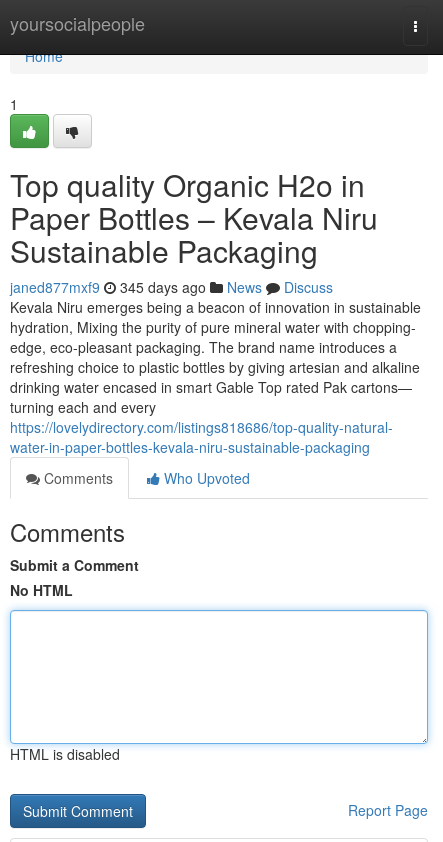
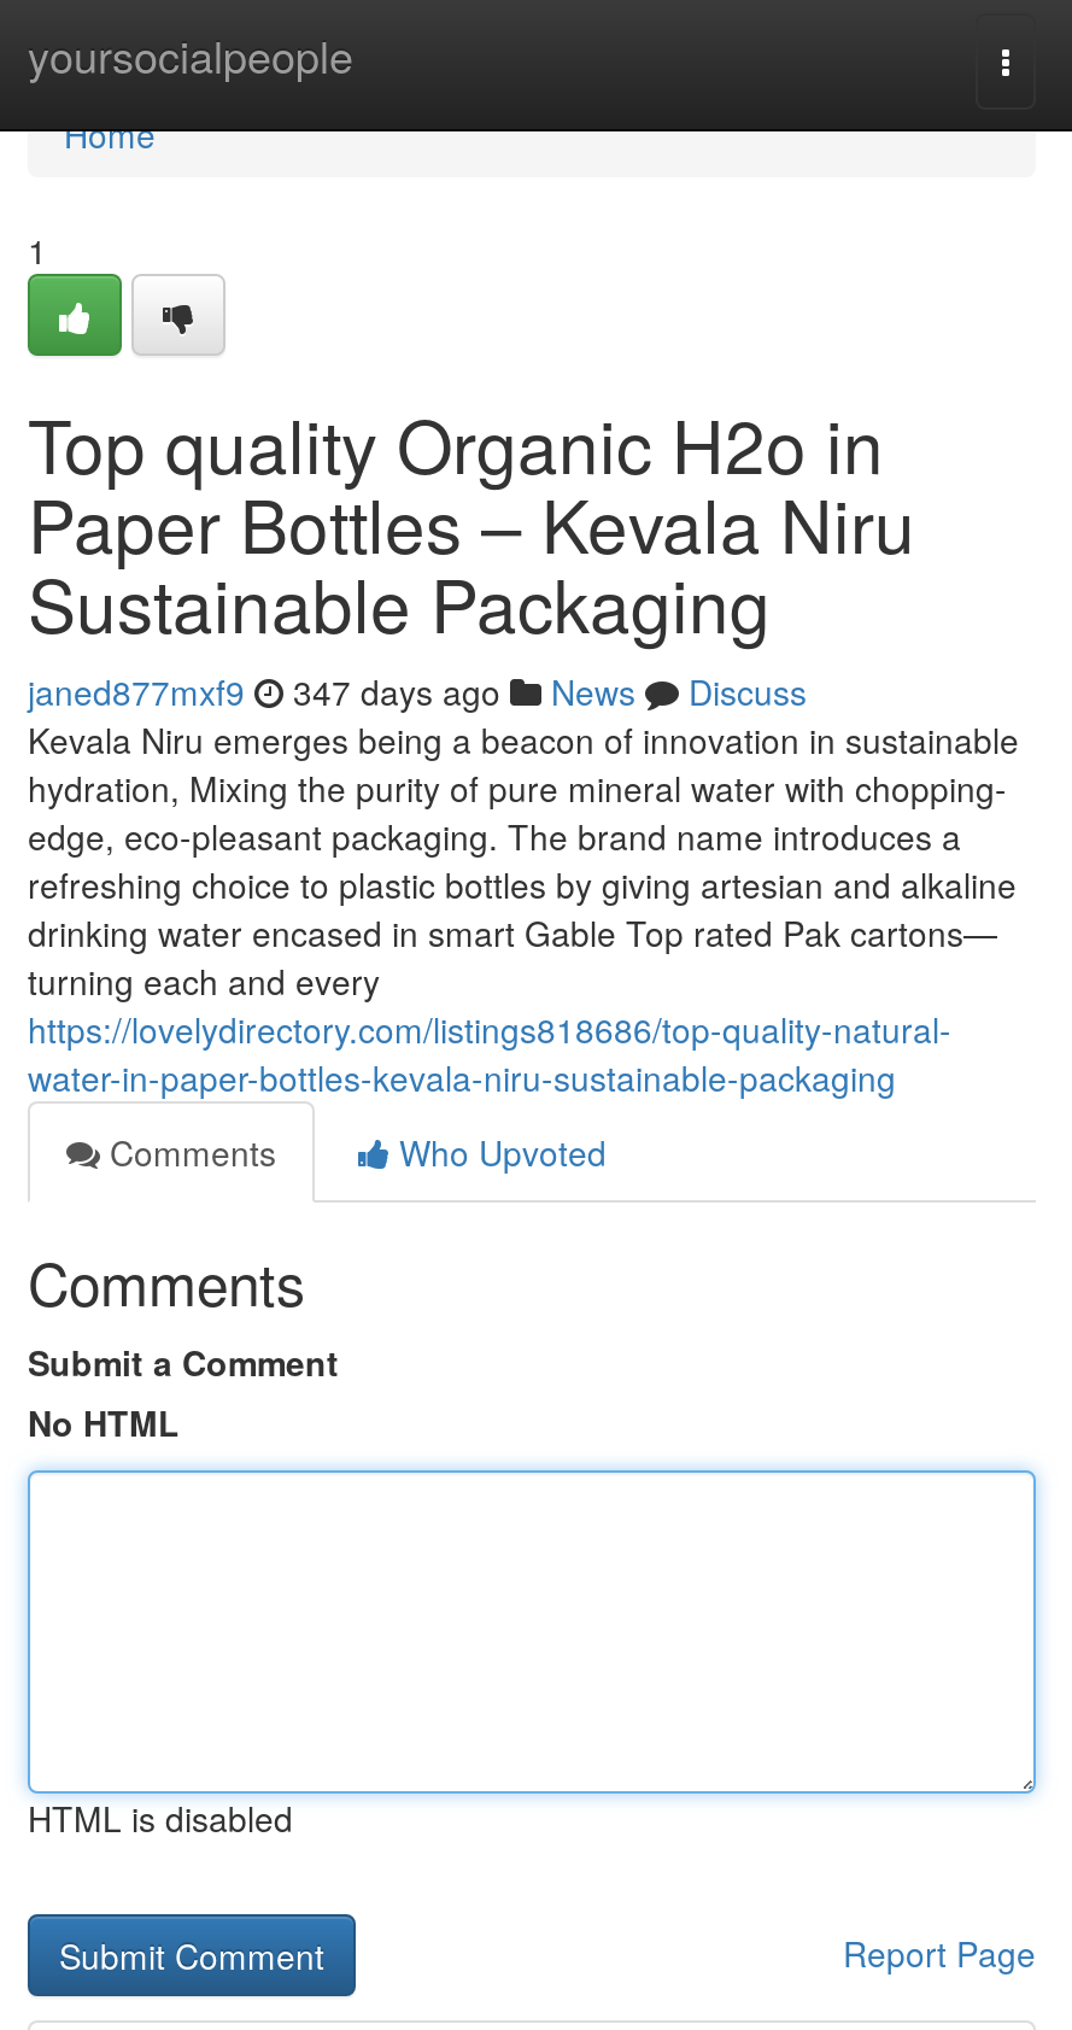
[10,277,333,297] janed877mxf9 345 days ago News Discuss -> [28,667,807,715] janed877mxf9 347 days ago News Discuss

